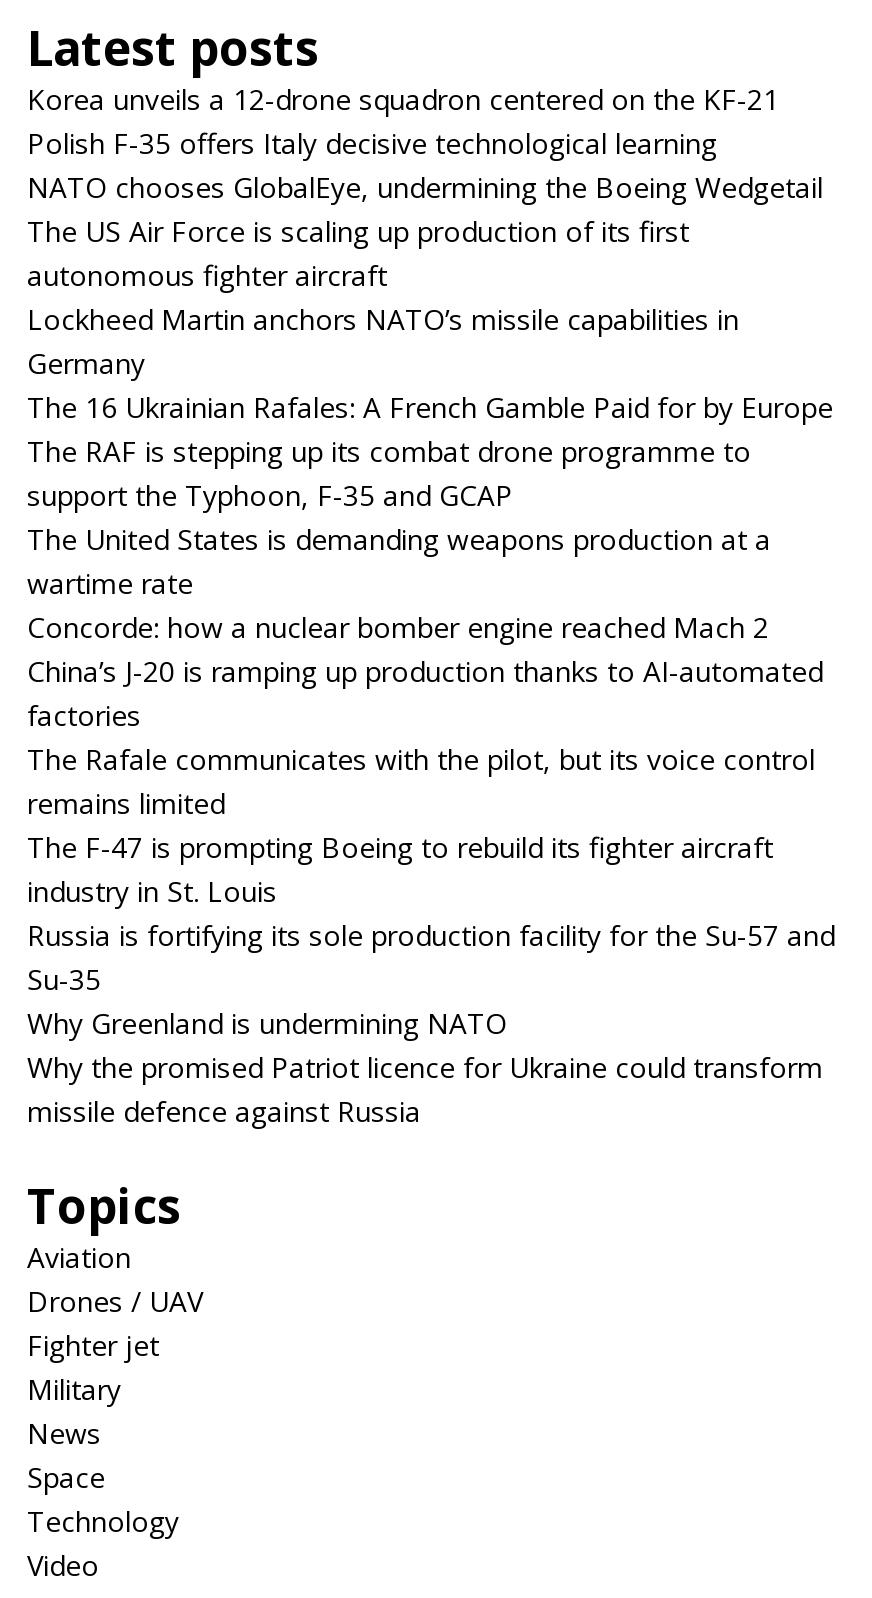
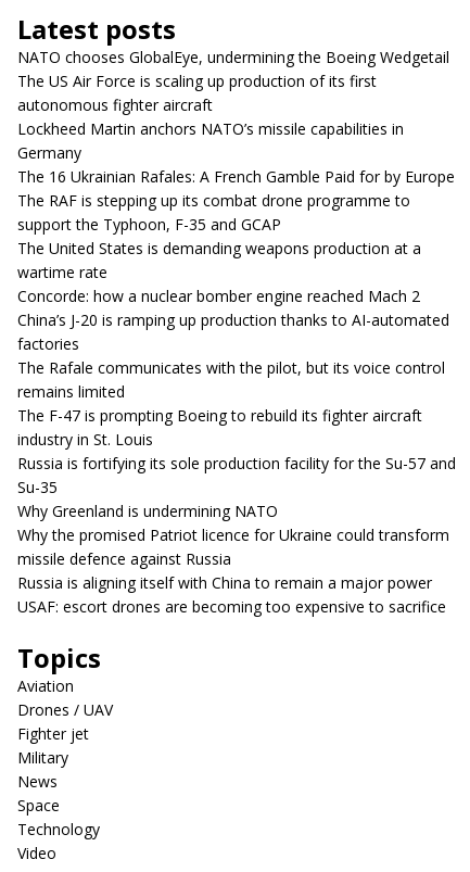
[27,79,779,161] Korea unveils a 12-drone squadron centered on the KF-21 | Polish F-35 offers Italy decisive technological learning -> none
moved [27,167,835,1129] -> [17,46,456,569]: NATO chooses GlobalEye, undermining the Boeing Wedgetail | The US Air Force is scaling up production of its first | autonomous fighter aircraft | ... | Why the promised Patriot licence for Ukraine could transform | missile defence against Russia
none -> [17,572,446,616] Russia is aligning itself with China to remain a major power | USAF: escort drones are becoming too expensive to sacrifice

